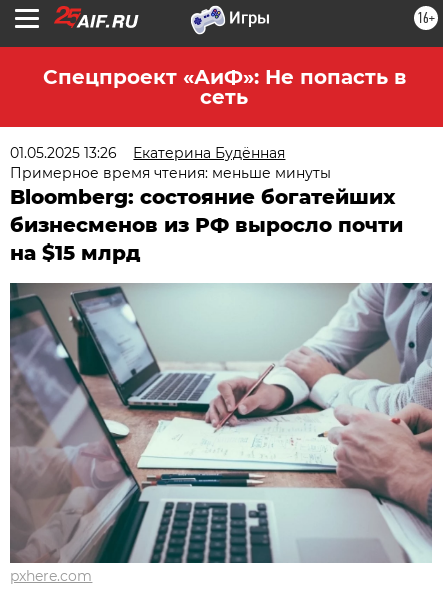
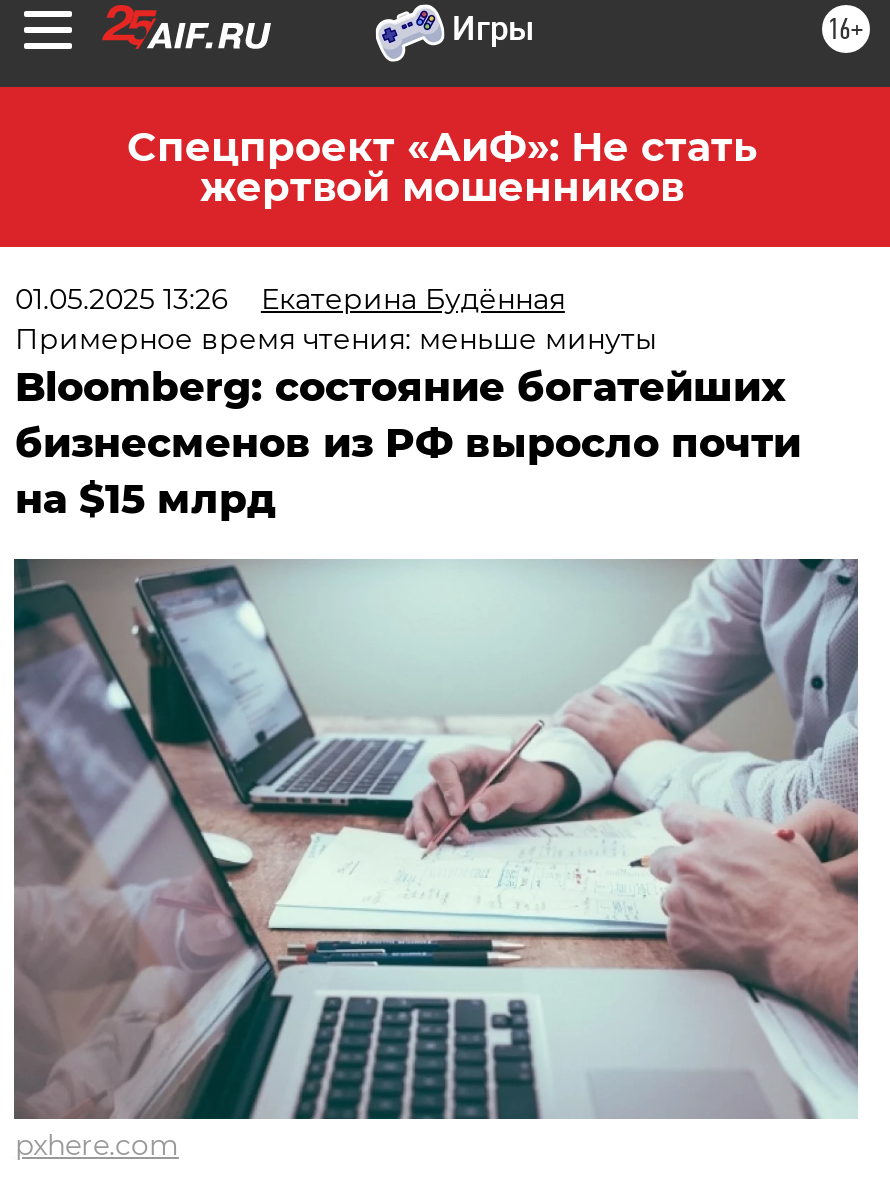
[42,65,405,109] Спецпроект «АиФ»: Не попасть в | сеть -> [127,123,757,211] Спецпроект «АиФ»: Не стать | жертвой мошенников

